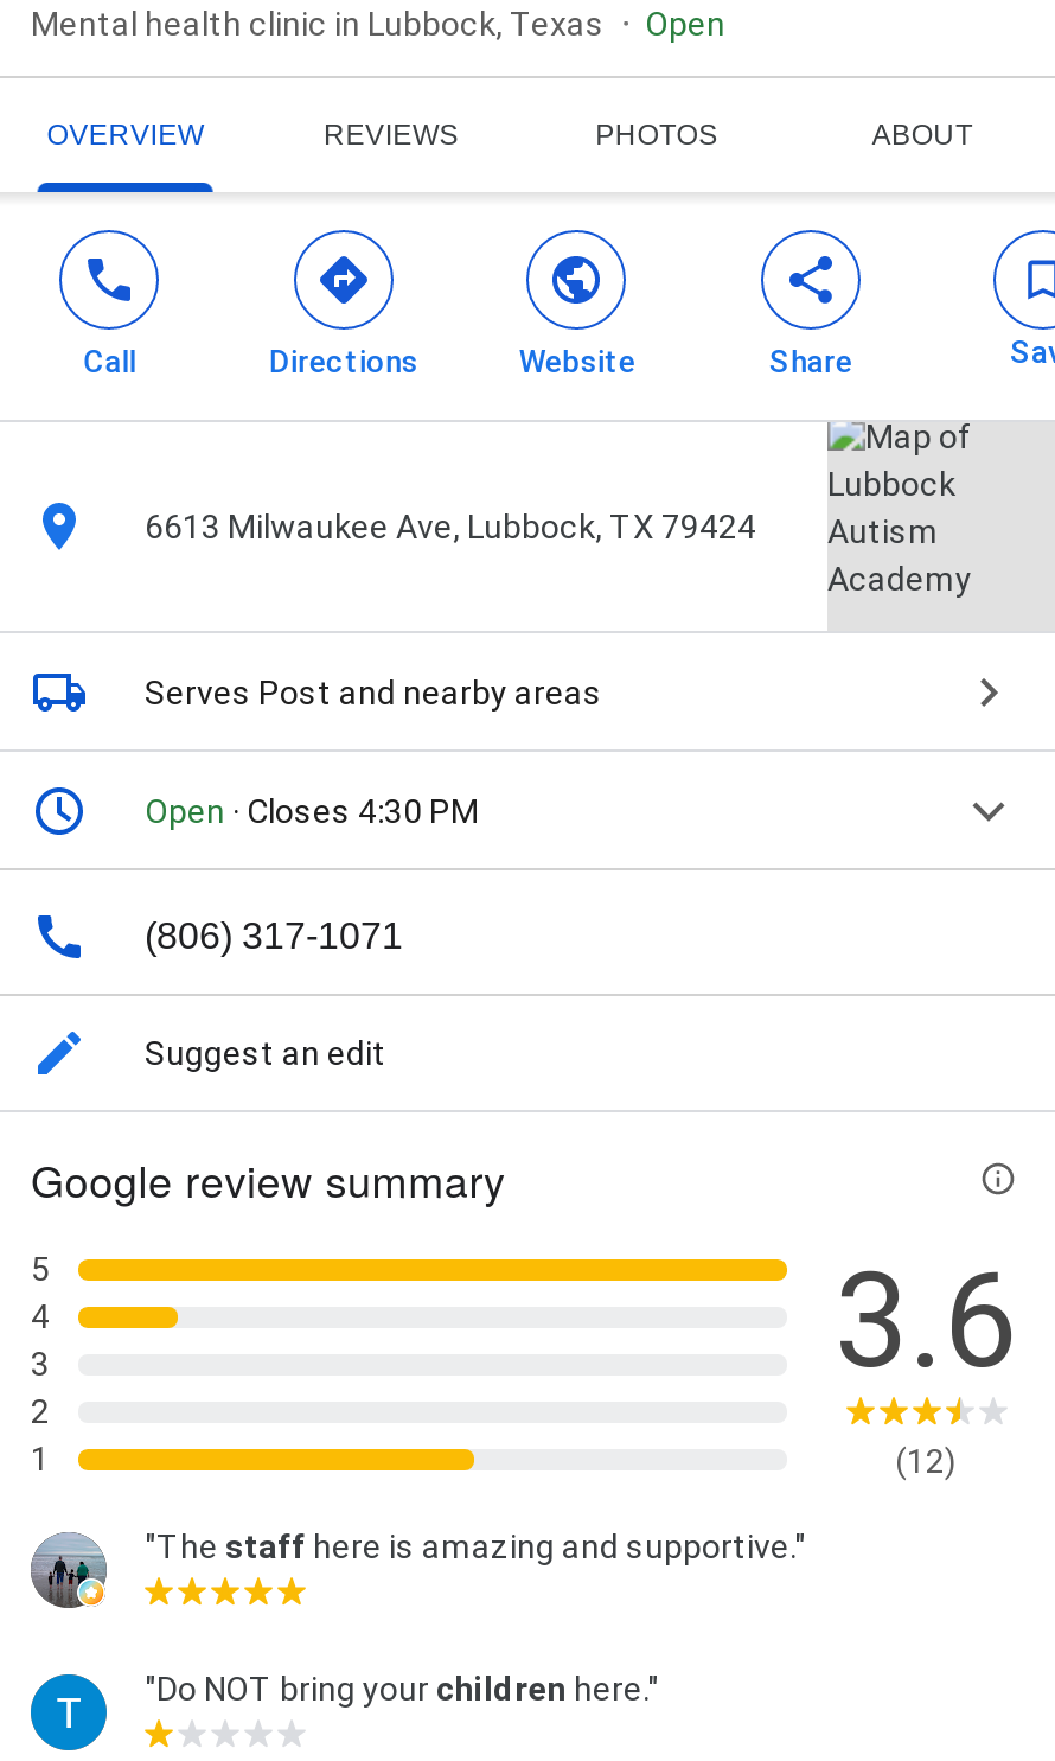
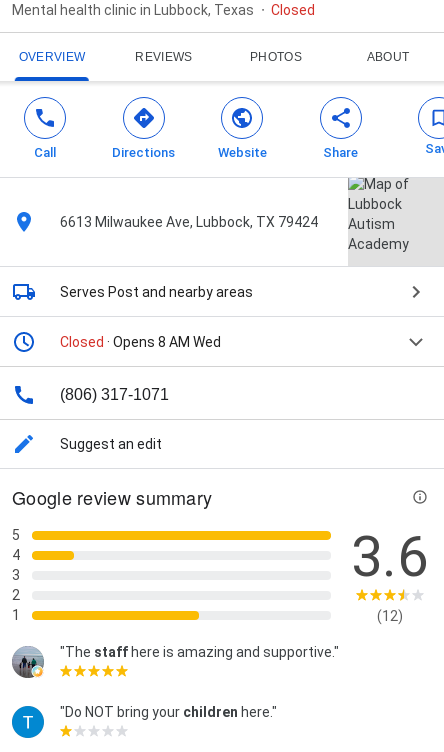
[645,5,725,43] Open -> [271,2,315,18] Closed
[145,793,479,831] Open · Closes 4:30 PM -> [60,334,221,350] Closed · Opens 8 AM Wed

